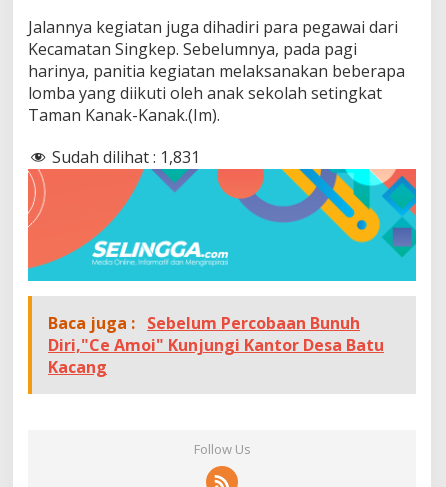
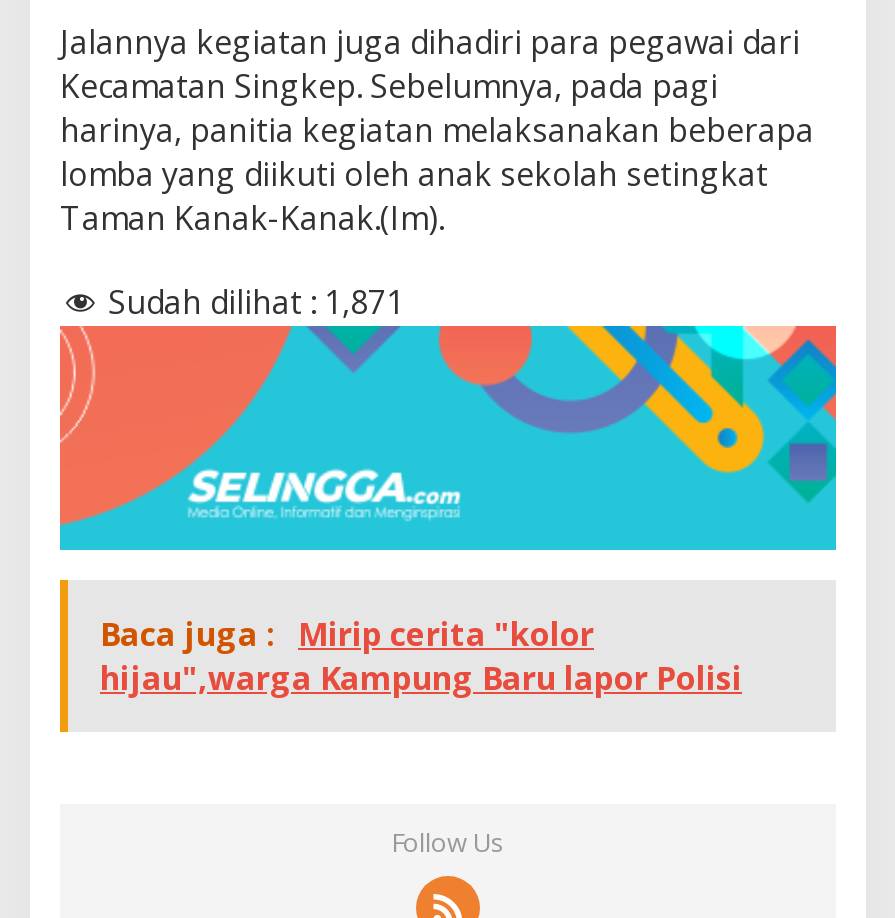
[52,146,200,168] Sudah dilihat : 1,831 -> [108,280,404,324] Sudah dilihat : 1,871
[48,312,384,378] Baca juga : Sebelum Percobaan Bunuh | Diri,"Ce Amoi" Kunjungi Kantor Desa Batu | Kacang -> [100,612,742,700] Baca juga : Mirip cerita "kolor | hijau",warga Kampung Baru lapor Polisi

